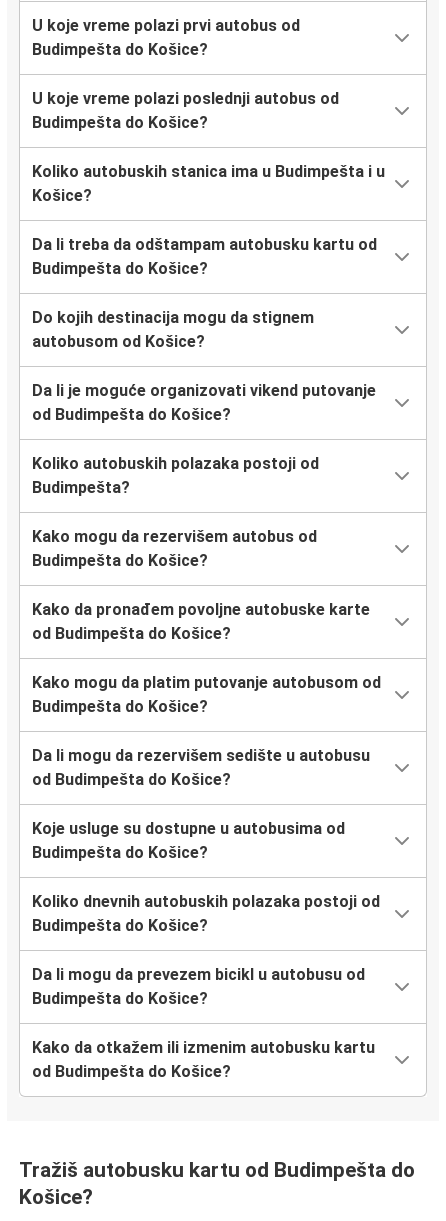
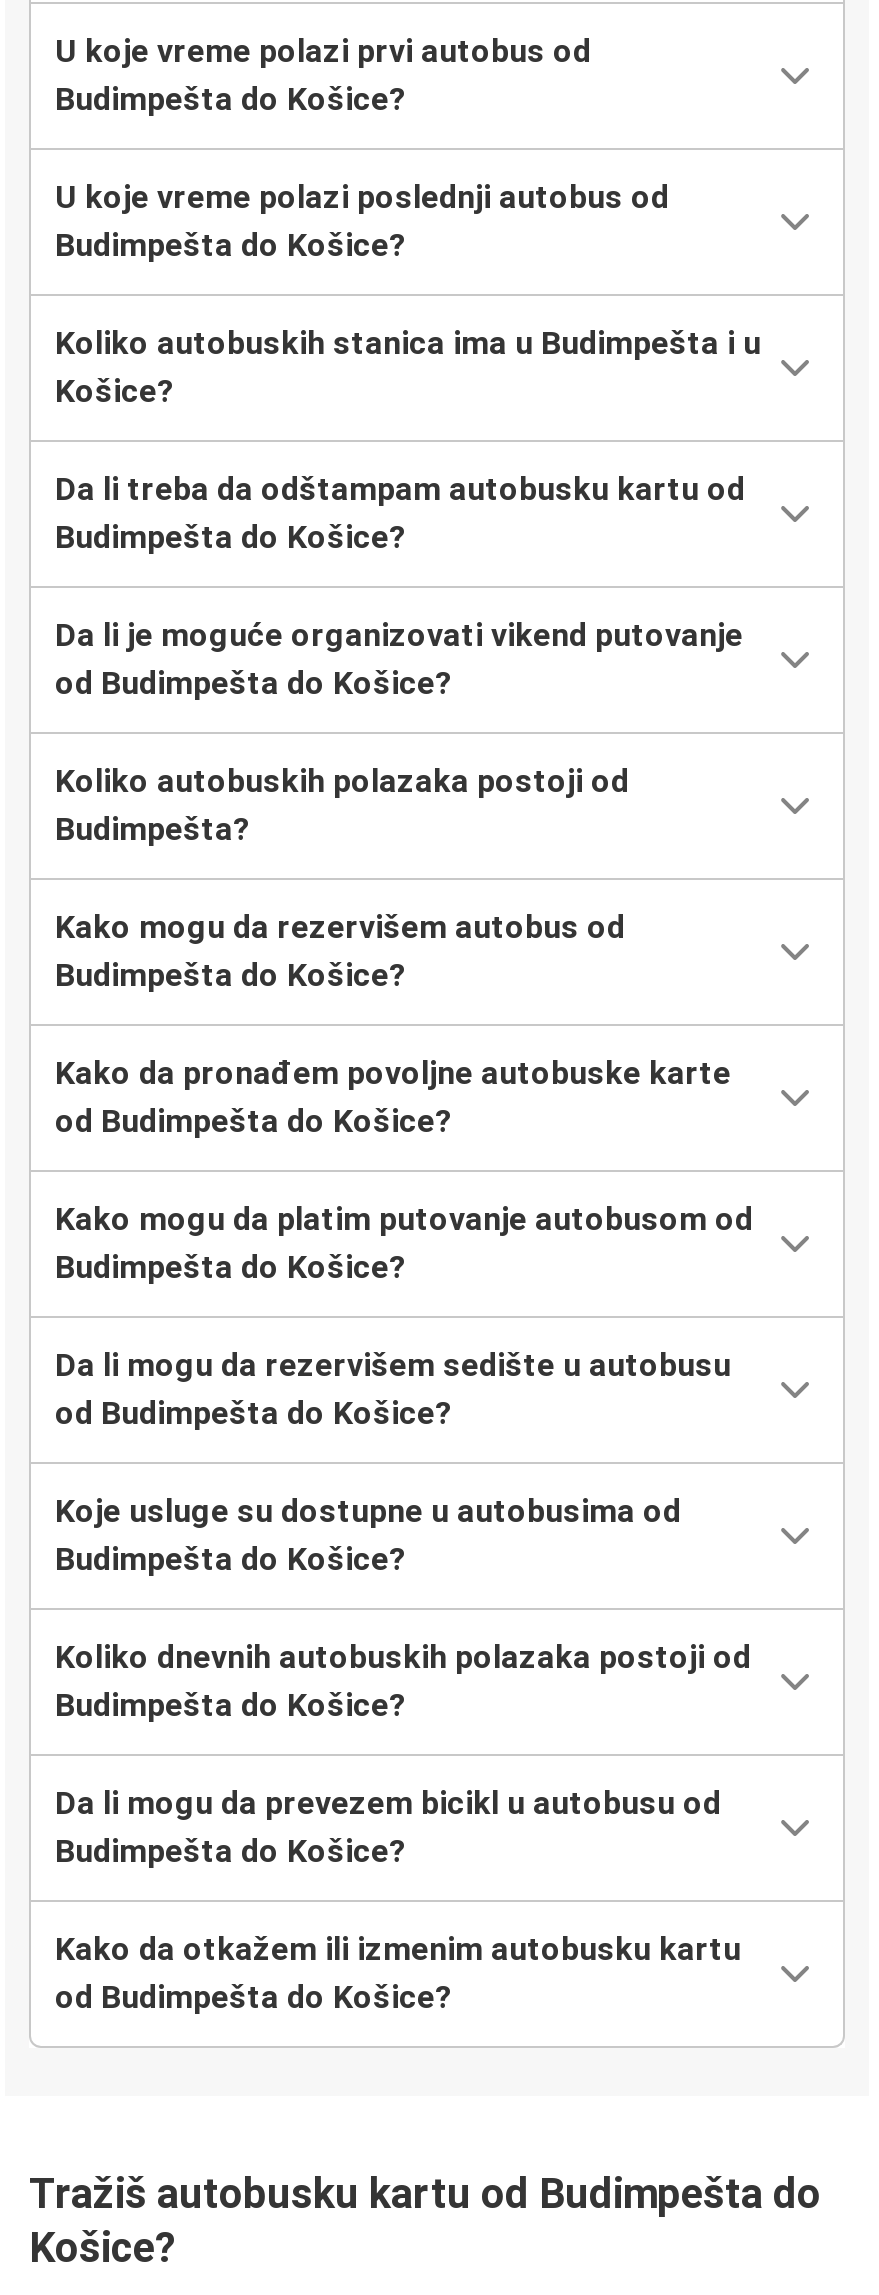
[32,308,314,351] Do kojih destinacija mogu da stignem | autobusom od Košice? -> none

